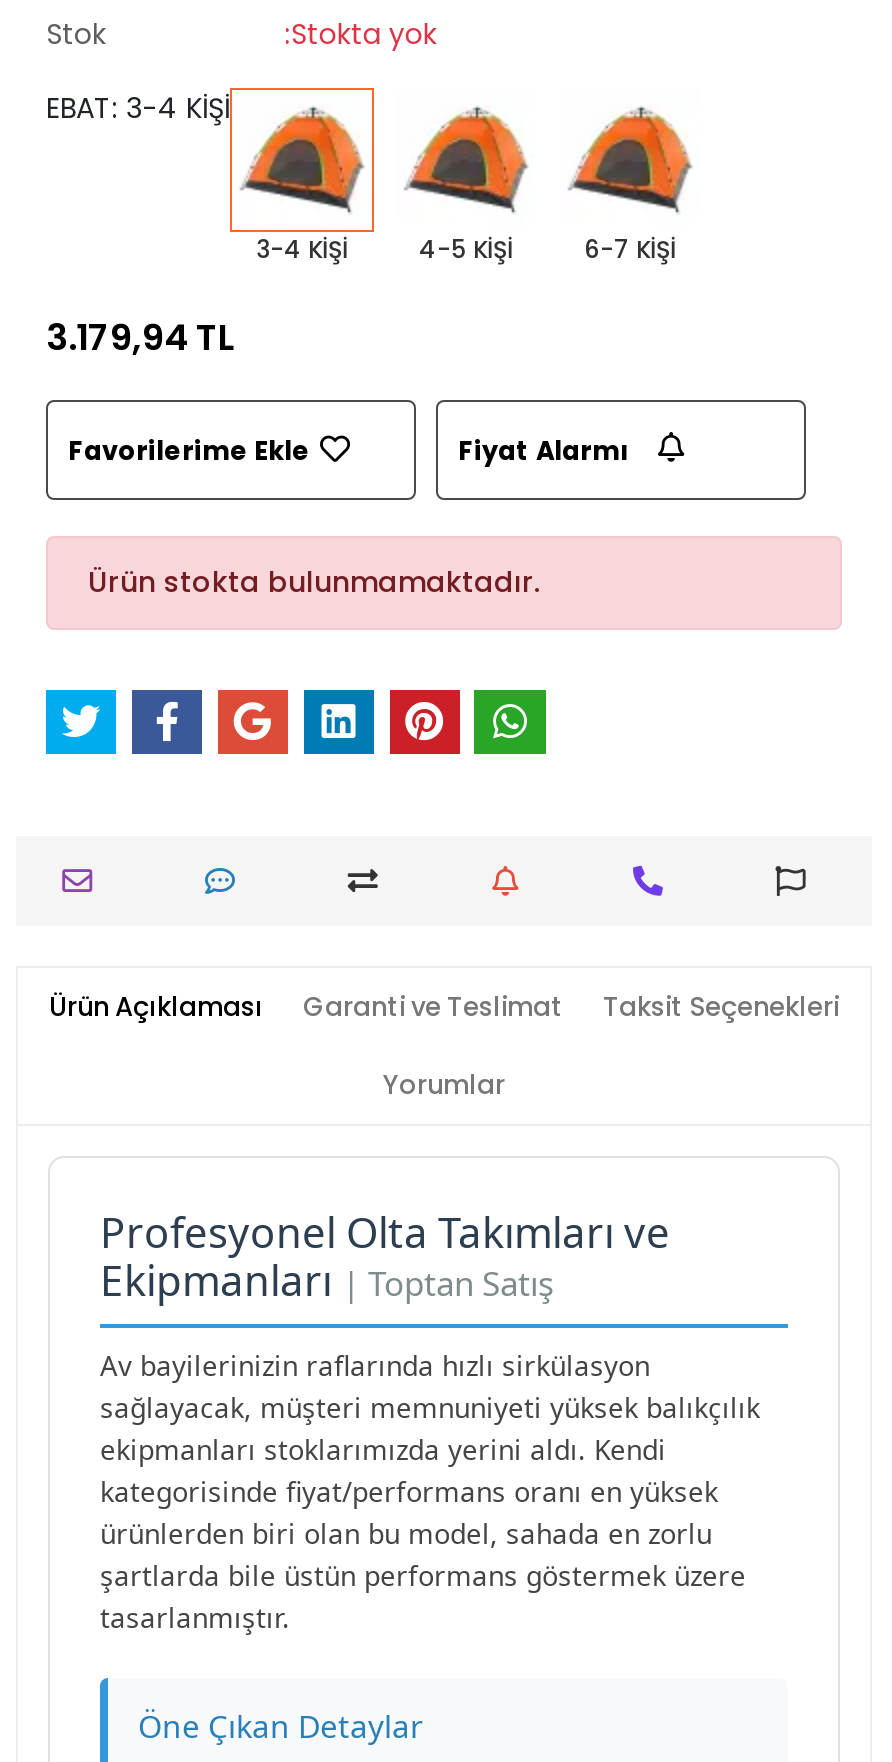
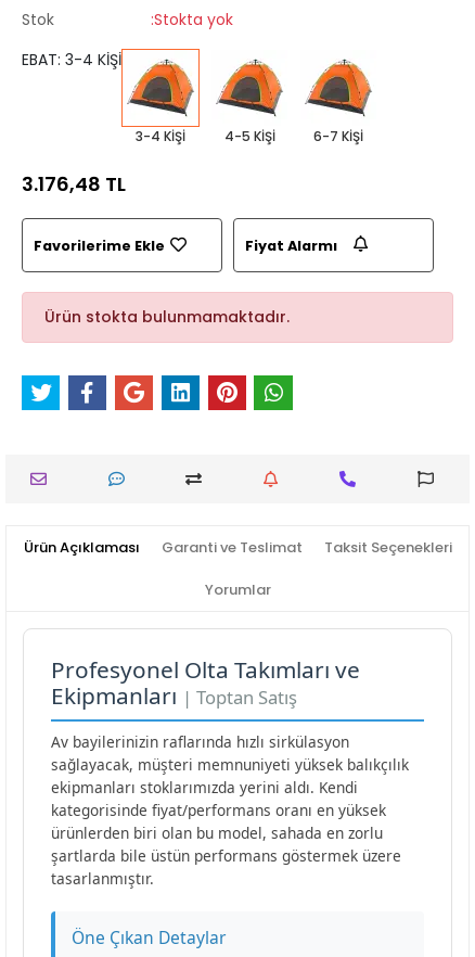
[46,312,234,362] 3.179,94 TL -> [22,170,126,197] 3.176,48 TL

